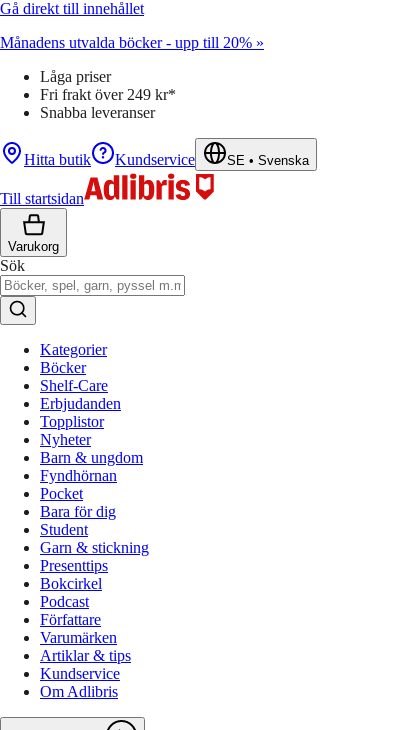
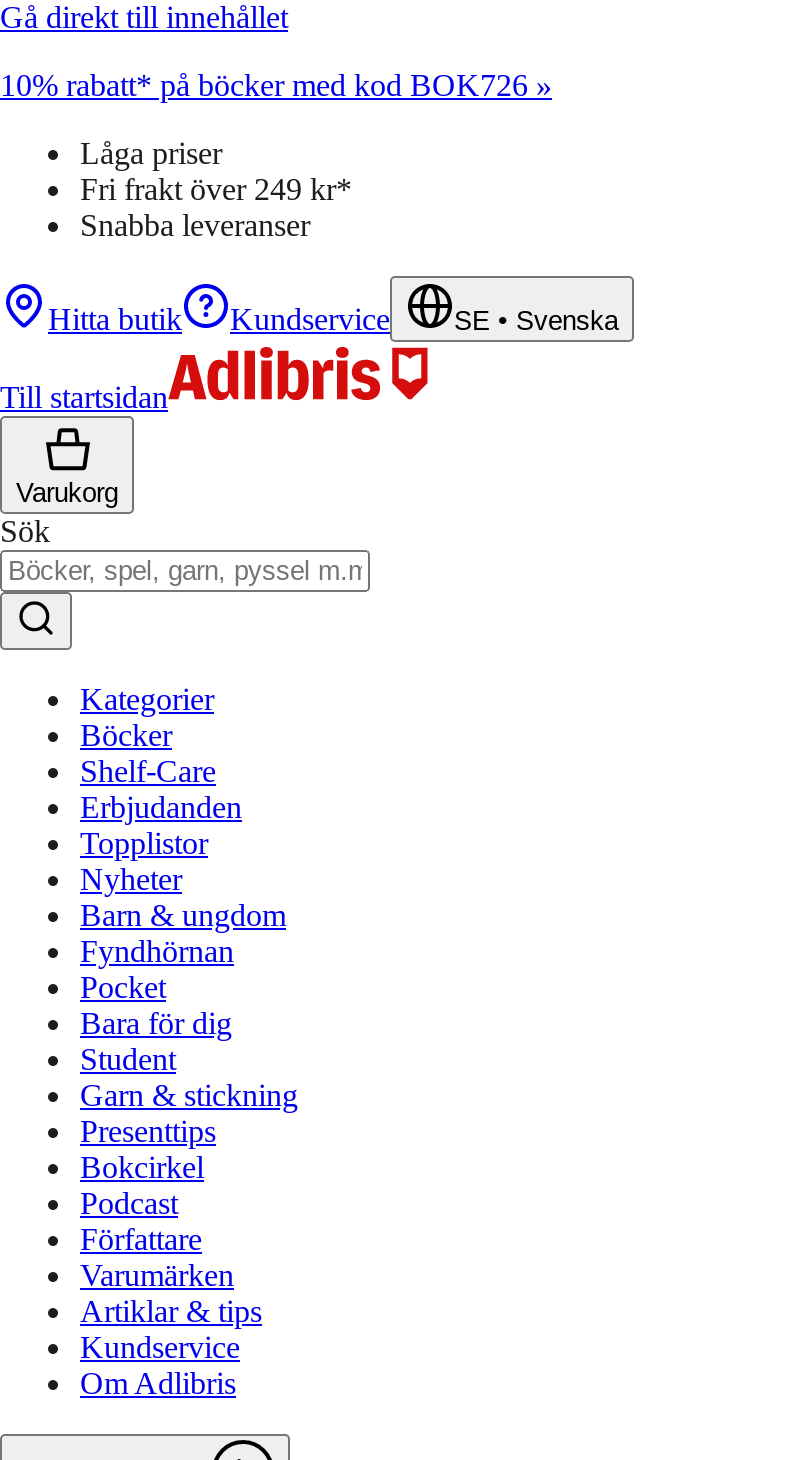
[0,34,264,51] Månadens utvalda böcker - upp till 20% » -> [0,68,552,102] 10% rabatt* på böcker med kod BOK726 »

